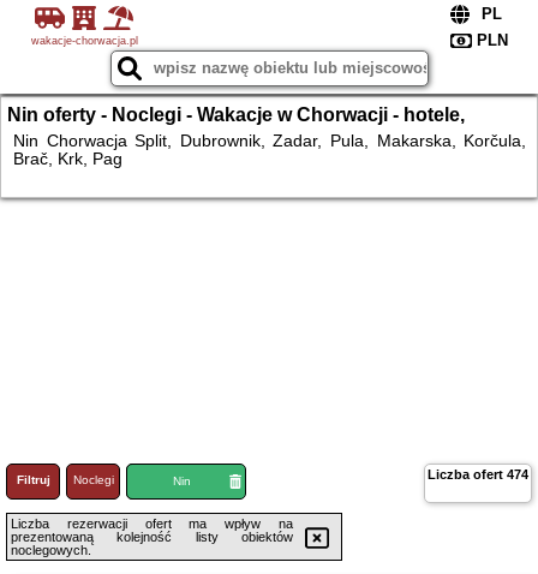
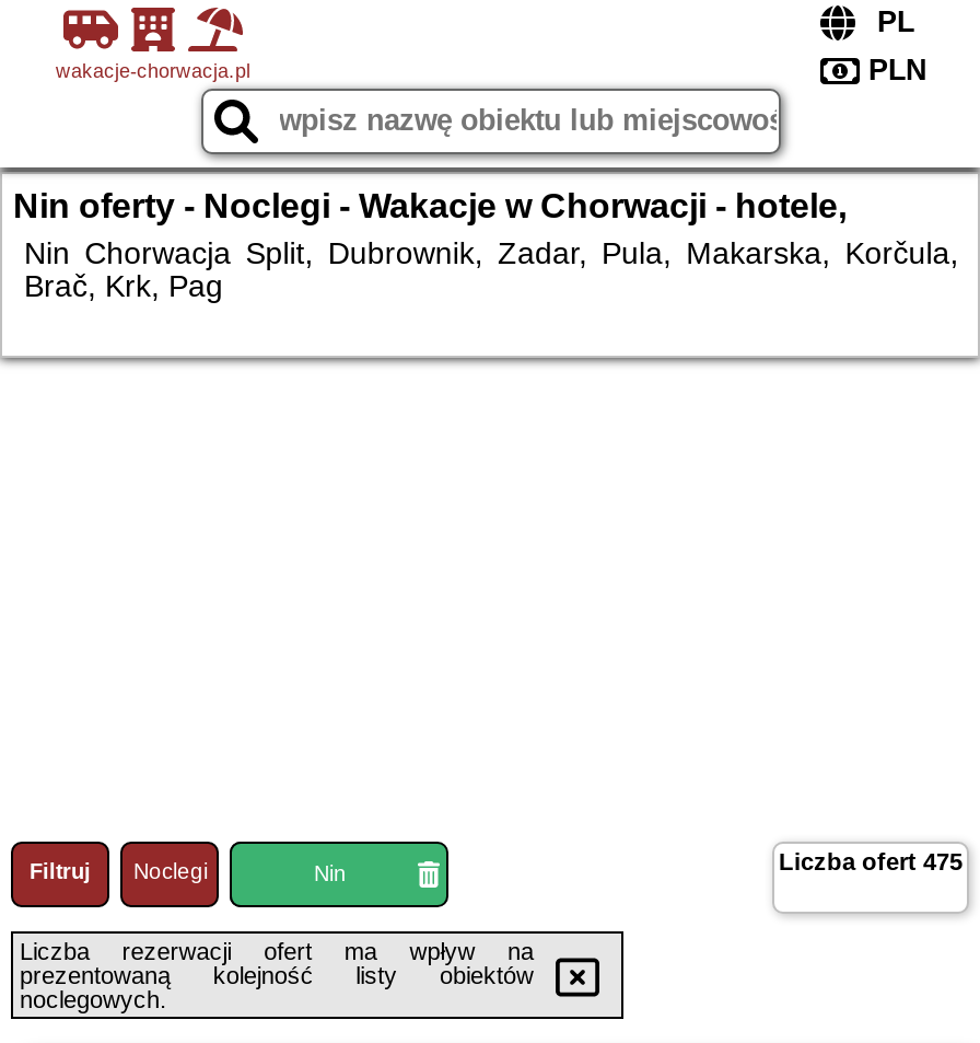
[428,467,528,482] Liczba ofert 474 -> [779,848,962,874] Liczba ofert 475

